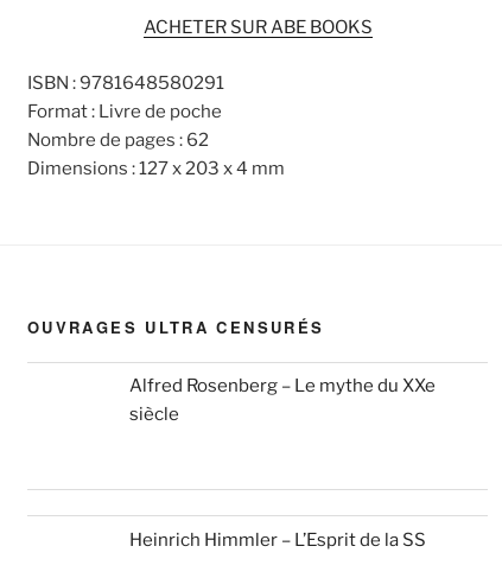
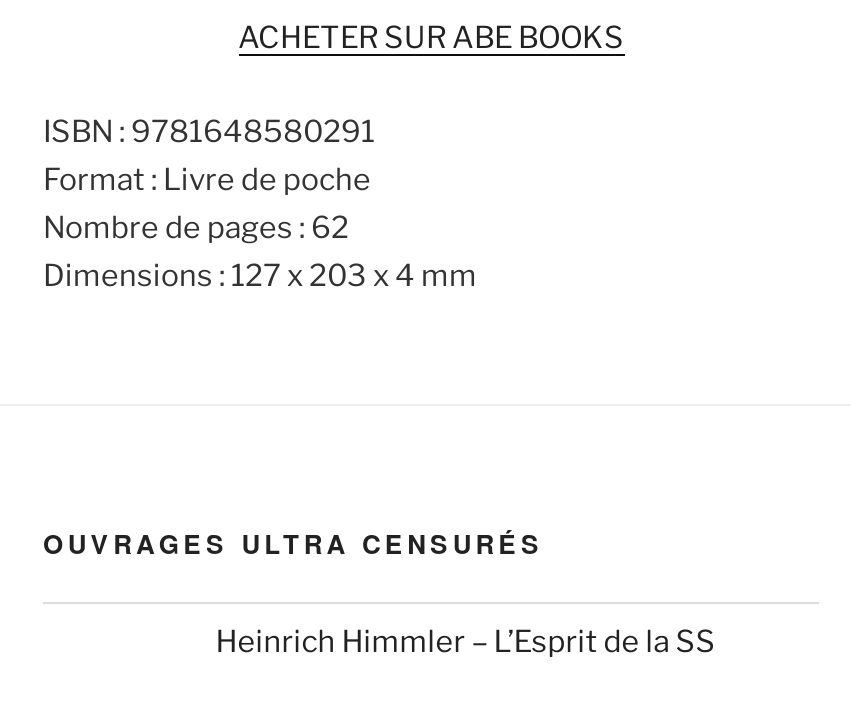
[130,375,436,425] Alfred Rosenberg – Le mythe du XXe | siècle -> none

